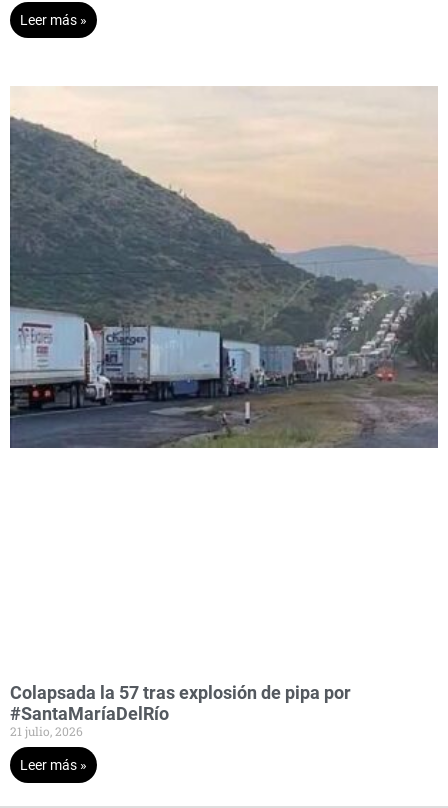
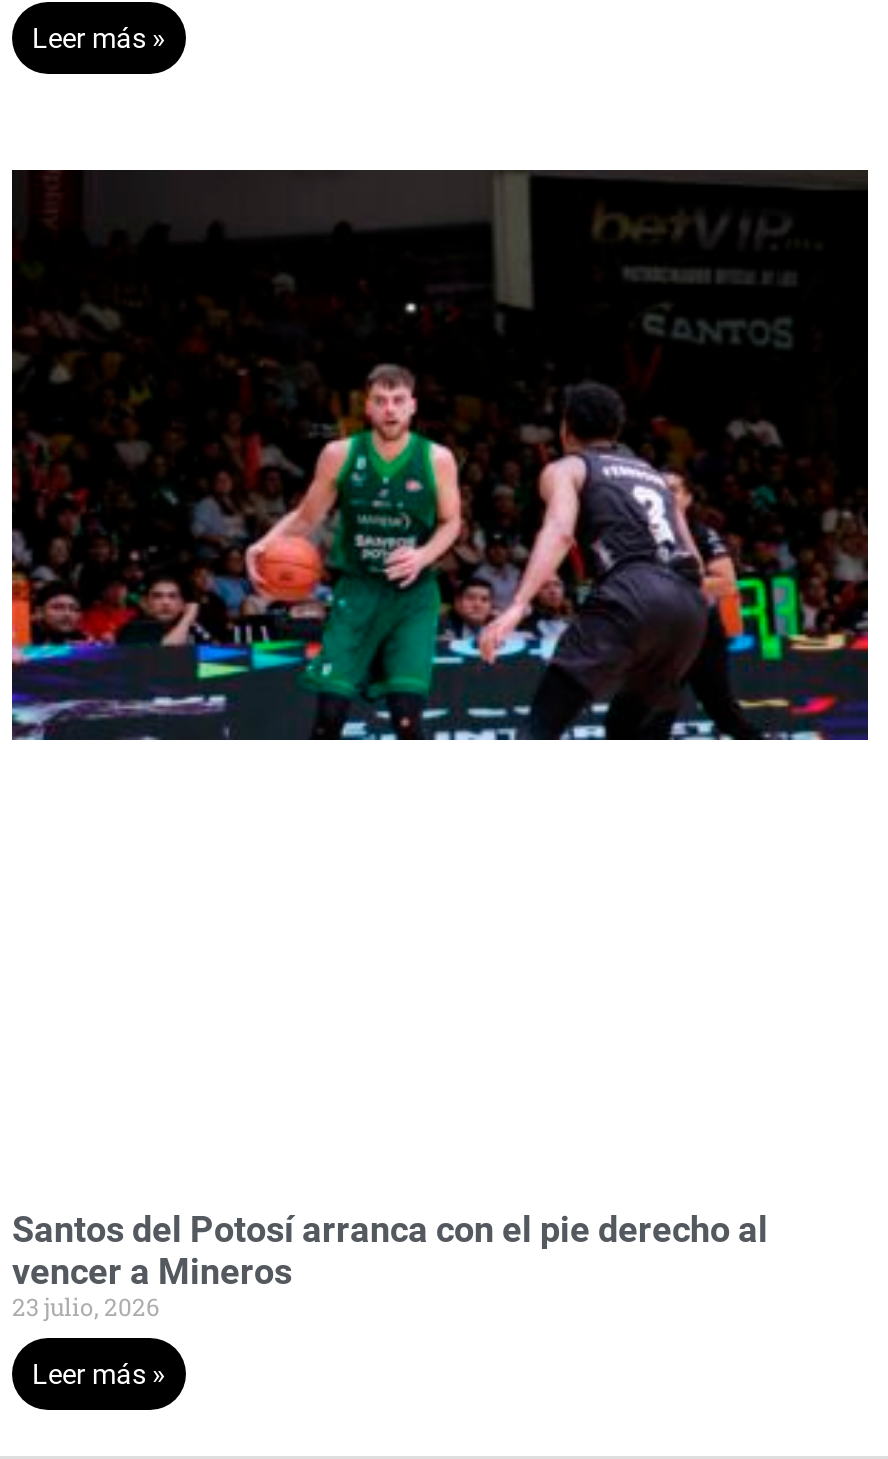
[9,86,439,449] [image] -> [10,168,870,742] [image]
[10,682,351,739] Colapsada la 57 tras explosión de pipa por | #SantaMaríaDelRío | 21 julio, 2026 -> [12,1208,768,1322] Santos del Potosí arranca con el pie derecho al | vencer a Mineros | 23 julio, 2026

